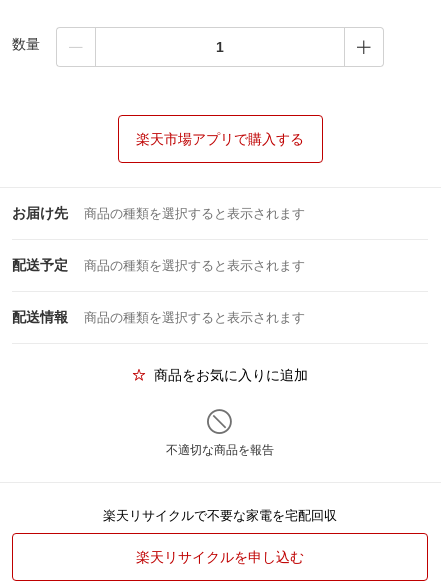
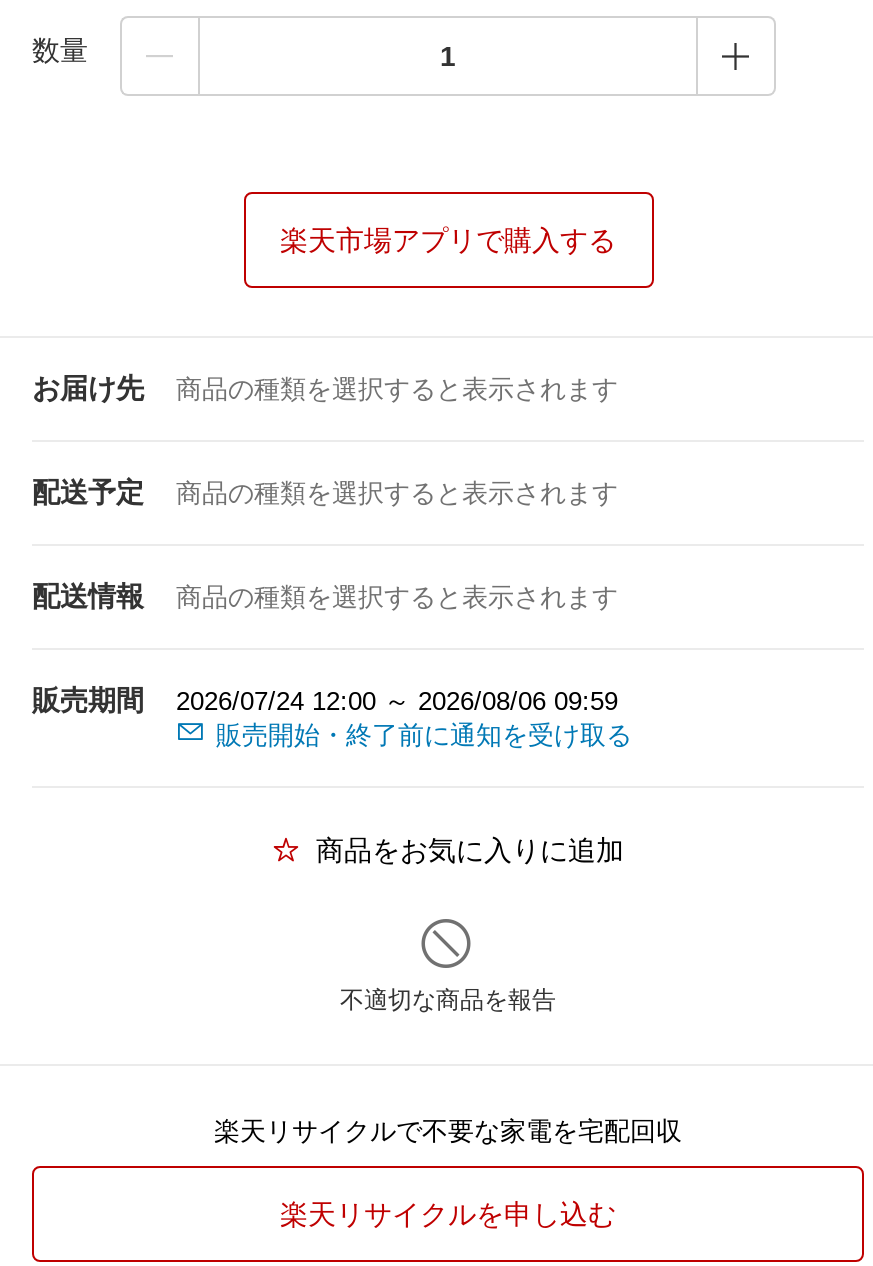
none -> [32,684,632,750] 販売期間 | 2026/07/24 12:00 ～ 2026/08/06 09:59 | 販売開始・終了前に通知を受け取る

